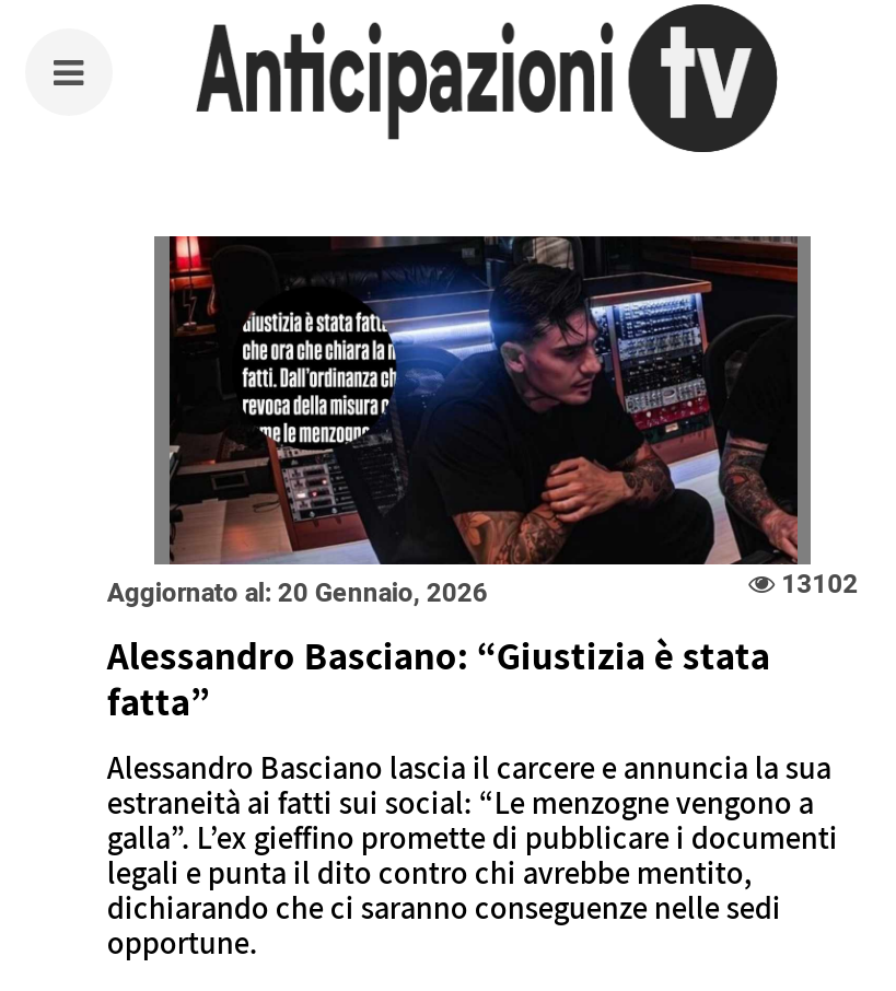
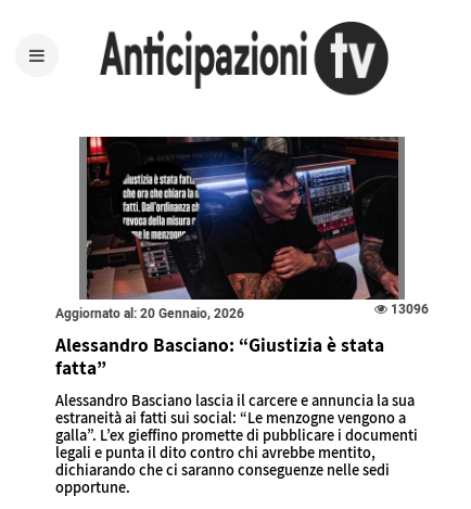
[775,564,858,604] 13102 -> [387,300,428,319] 13096

